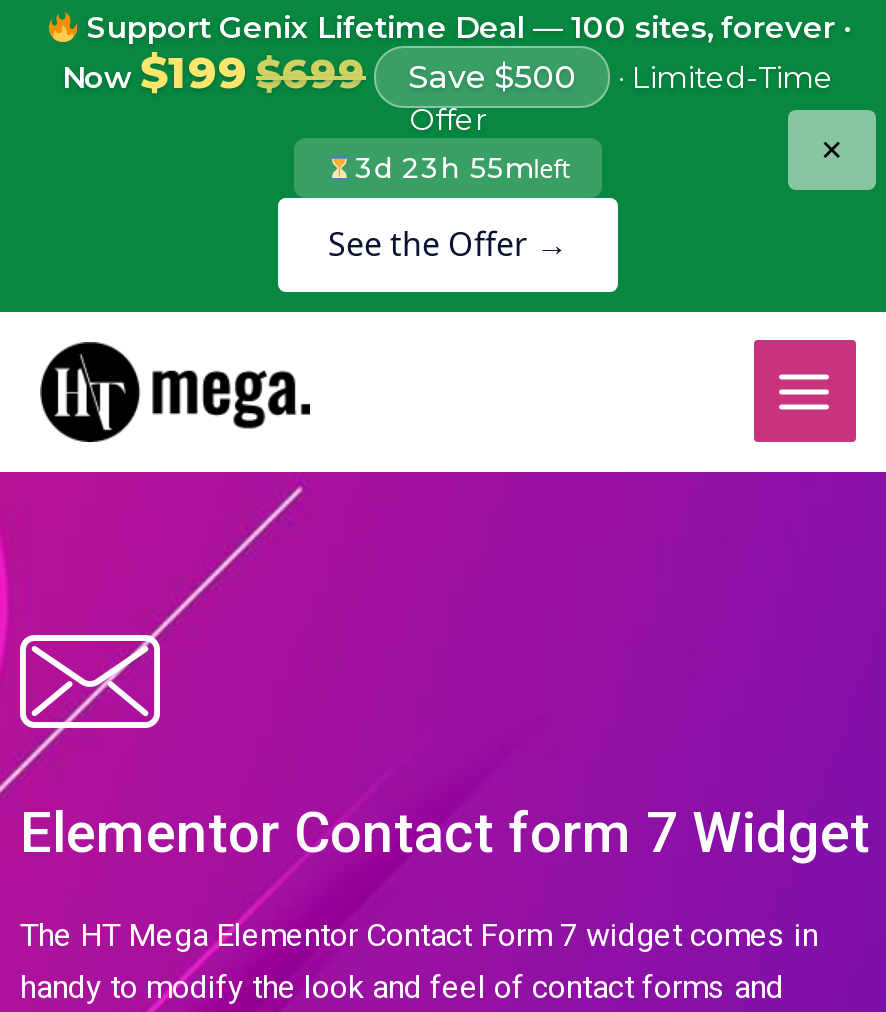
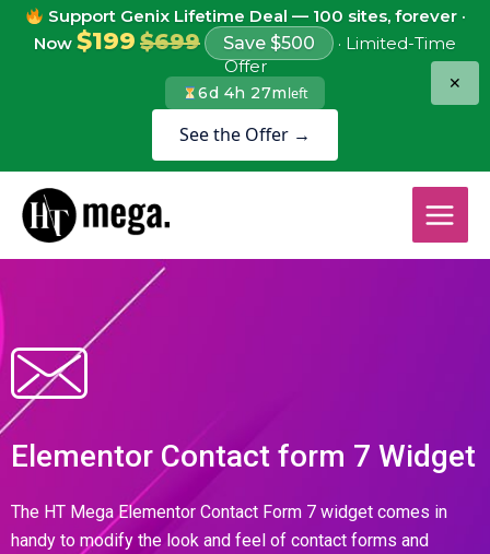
[355,150,571,186] 3d 23h 55mleft -> [198,83,308,103] 6d 4h 27mleft

